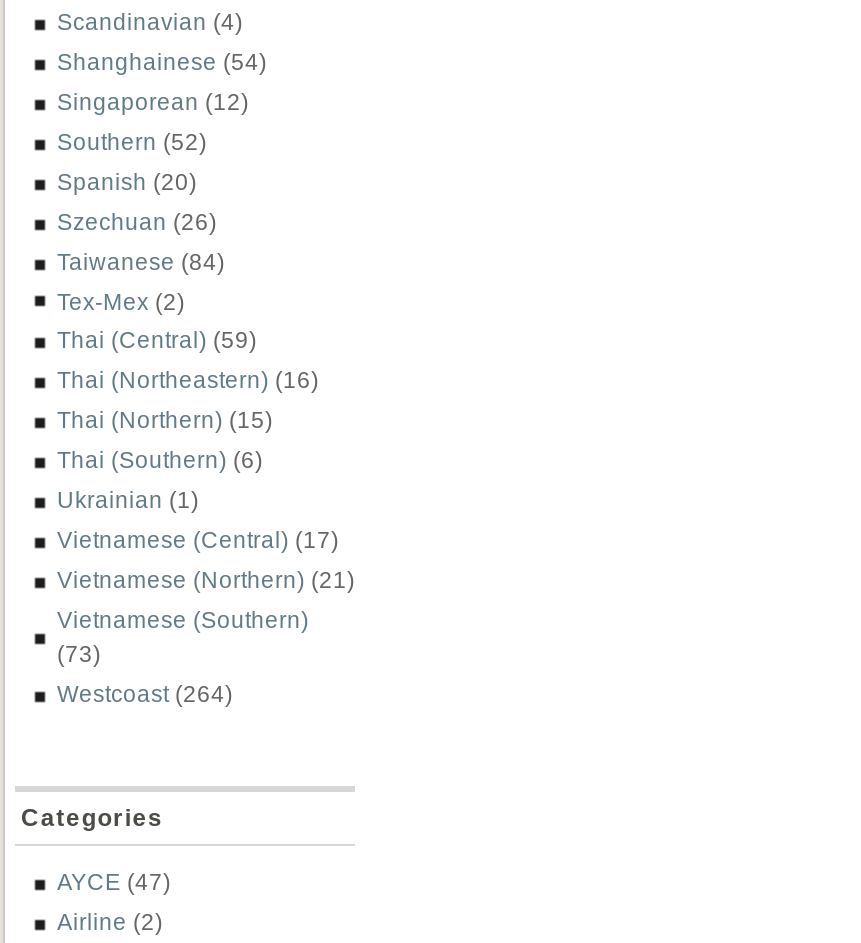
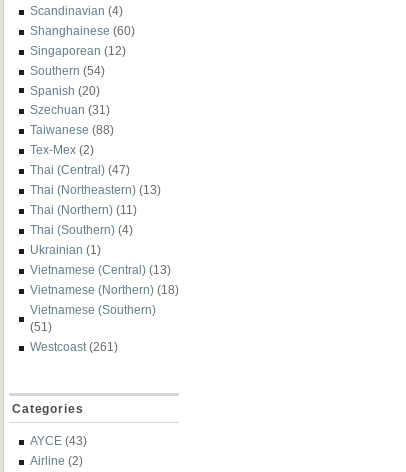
[57,48,267,74] Shanghainese (54) -> [30,24,135,37] Shanghainese (60)
[57,127,207,153] Southern (52) -> [30,64,105,77] Southern (54)
[57,207,217,233] Szechuan (26) -> [30,103,110,116] Szechuan (31)
[57,247,225,273] Taiwanese (84) -> [30,123,114,136] Taiwanese (88)
[57,326,257,352] Thai (Central) (59) -> [30,163,130,176] Thai (Central) (47)
[57,366,319,392] Thai (Northeastern) (16) -> [30,183,161,196] Thai (Northeastern) (13)
[57,406,273,432] Thai (Northern) (15) -> [30,203,137,216] Thai (Northern) (11)
[57,446,263,472] Thai (Southern) (6) -> [30,223,133,236] Thai (Southern) (4)
[57,526,339,552] Vietnamese (Central) (17) -> [30,263,171,276] Vietnamese (Central) (13)
[57,565,355,591] Vietnamese (Northern) (21) -> [30,283,179,296] Vietnamese (Northern) (18)
[57,639,101,665] (73) -> [30,320,52,333] (51)
[57,679,233,705] Westcoast (264) -> [30,340,118,353] Westcoast (261)
[57,868,171,894] AYCE (47) -> [30,434,87,447] AYCE (43)

